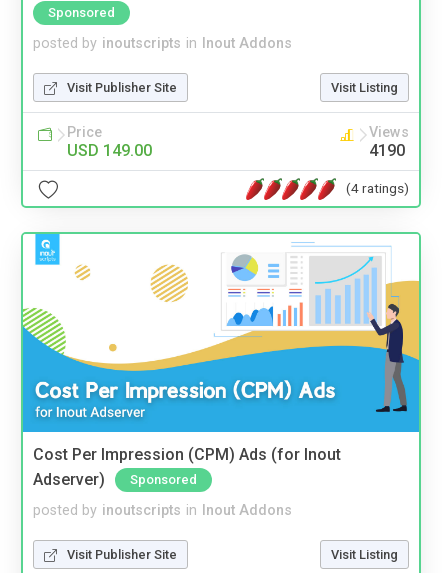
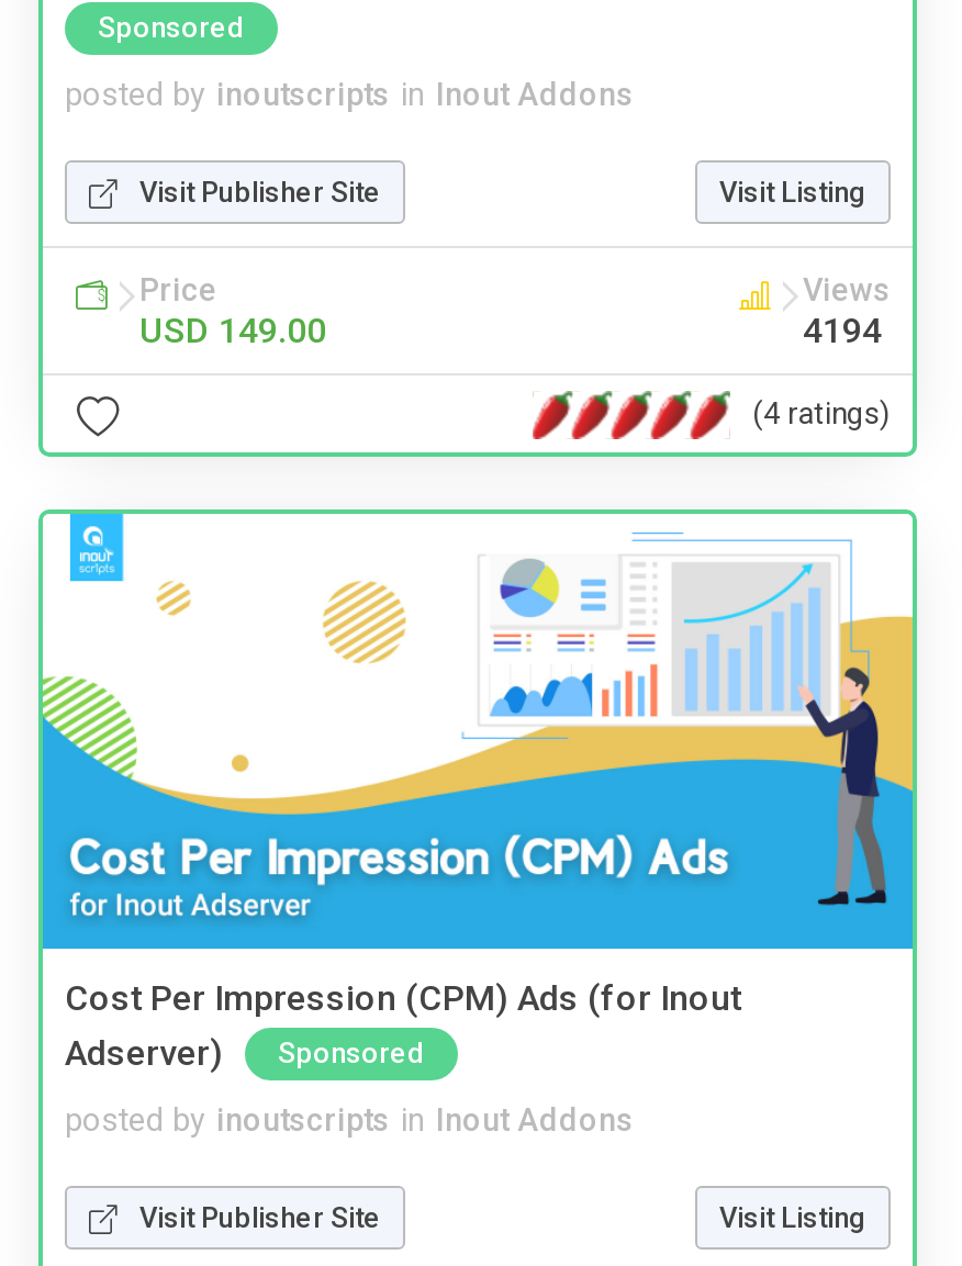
[369,141,405,160] 4190 -> [803,310,882,351] 4194

